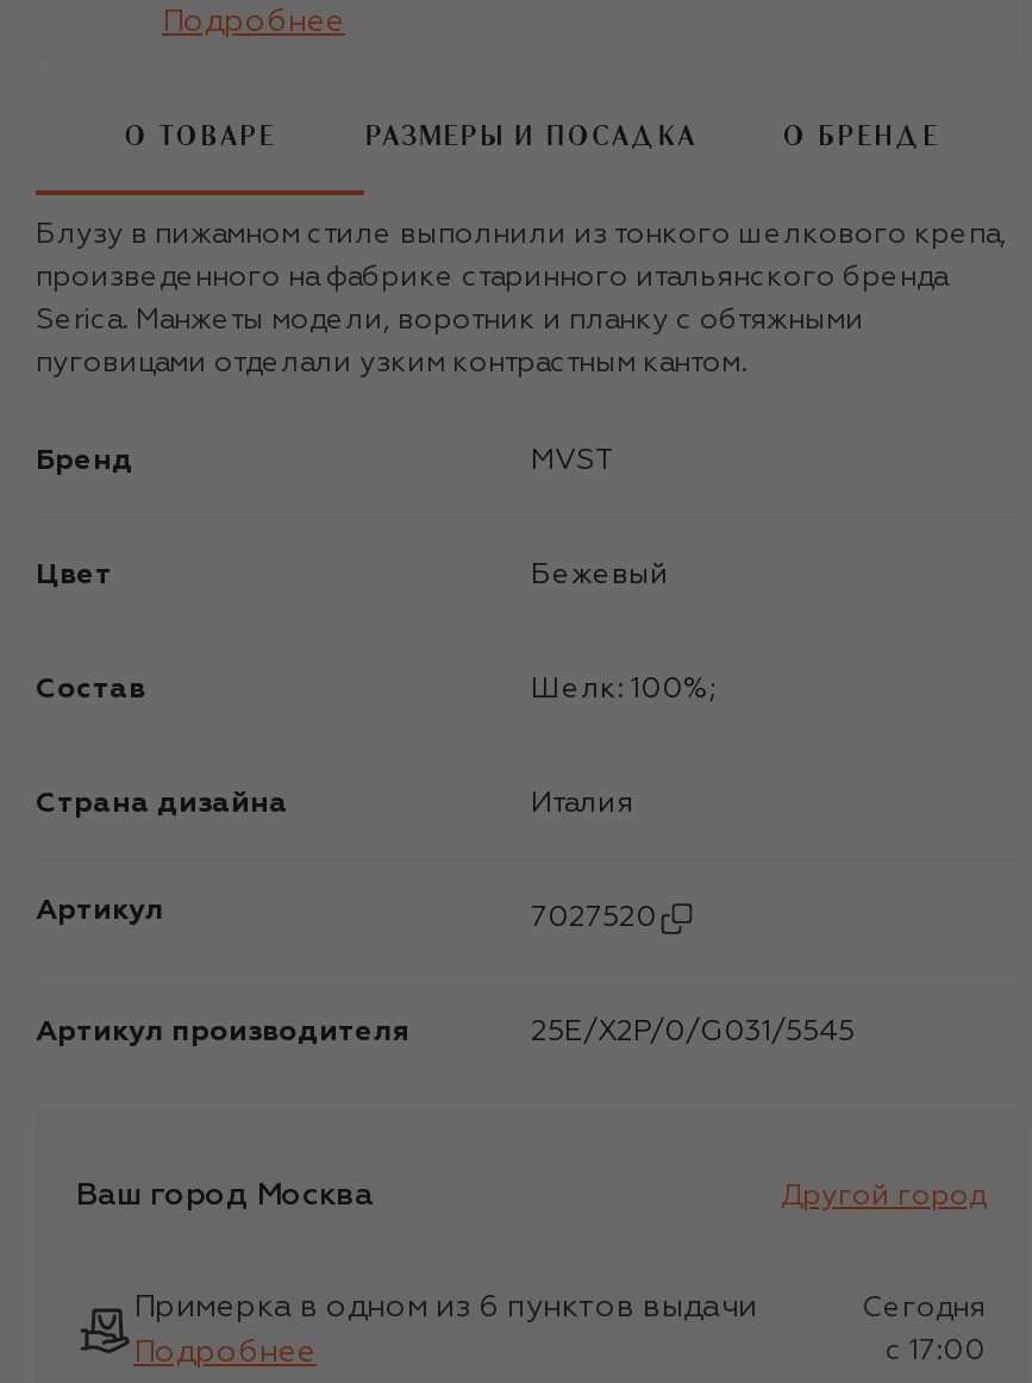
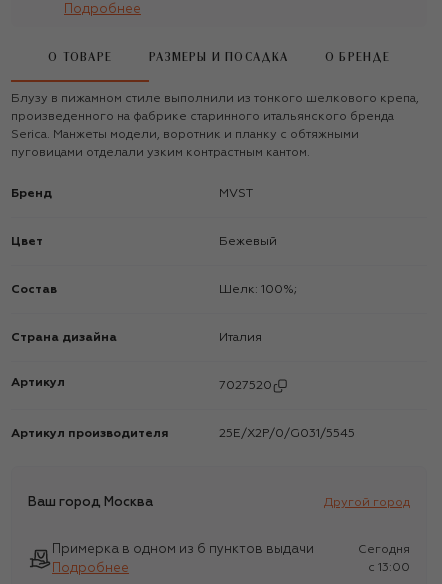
[886,1337,986,1366] c 17:00 -> [368,562,410,574] c 13:00

